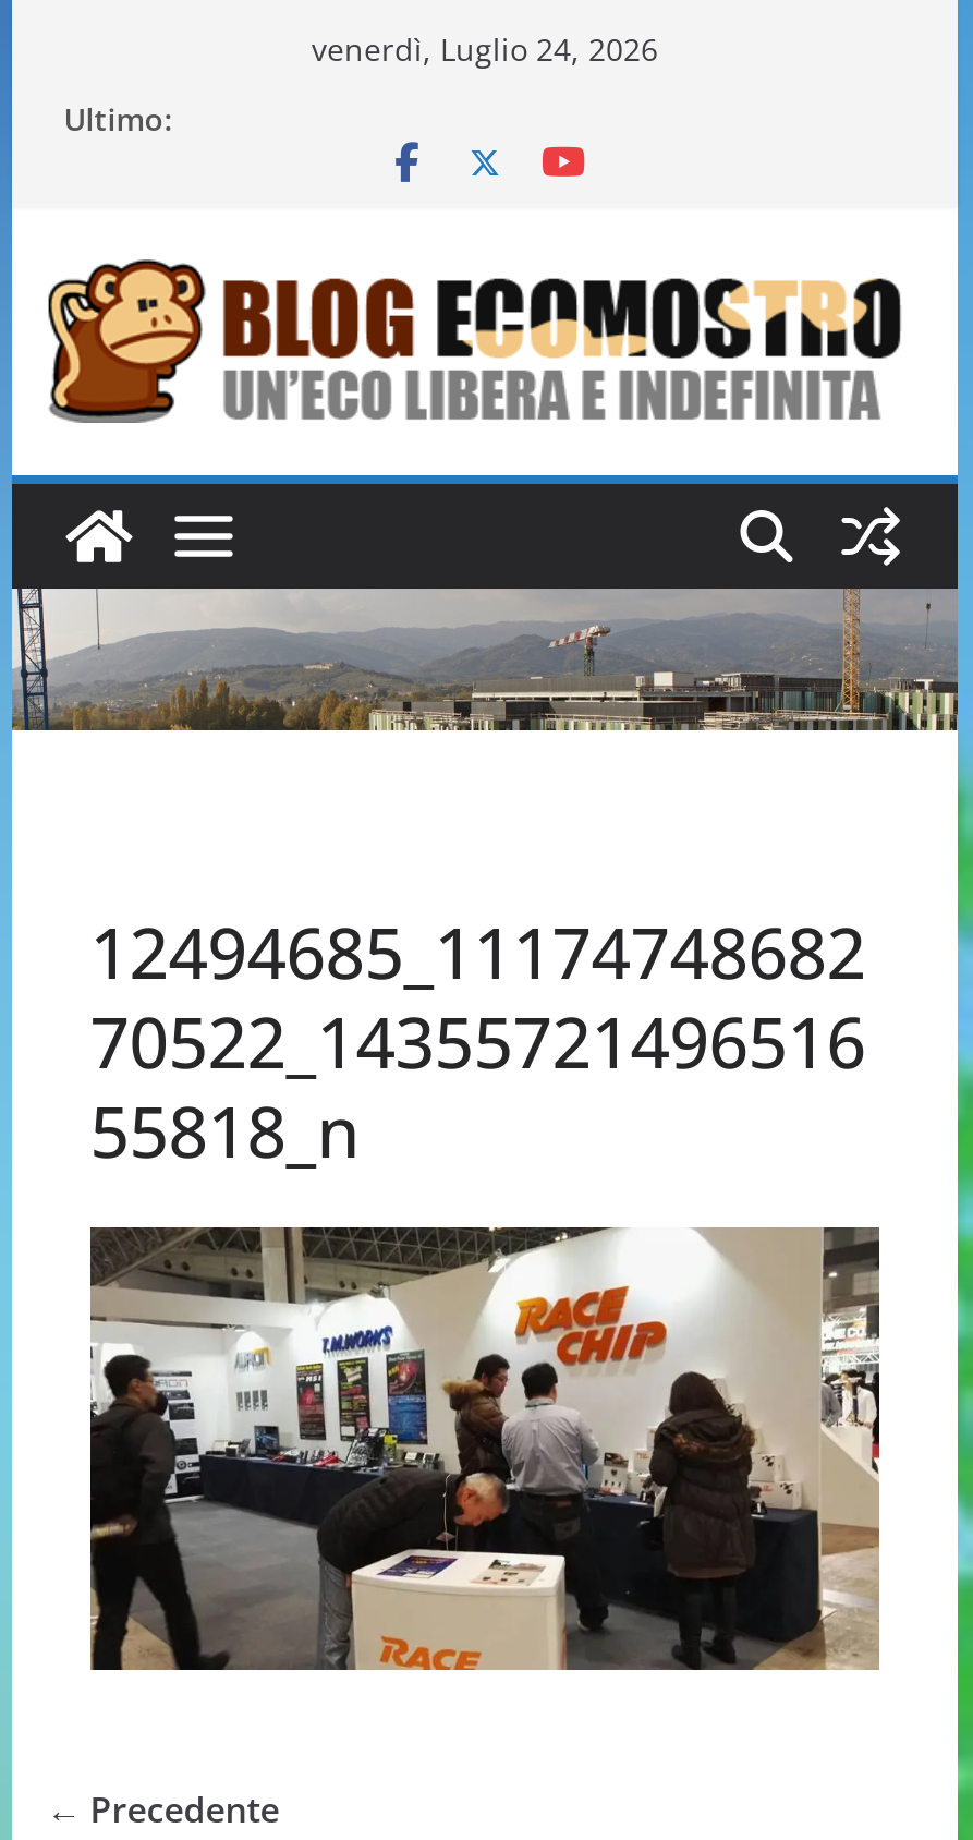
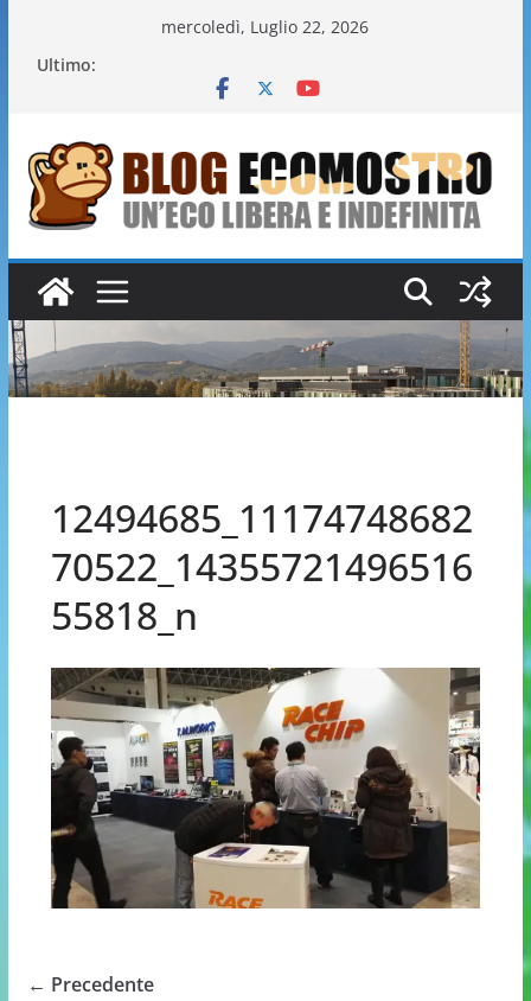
[312,28,658,70] venerdì, Luglio 24, 2026 -> [162,15,369,38] mercoledì, Luglio 22, 2026

